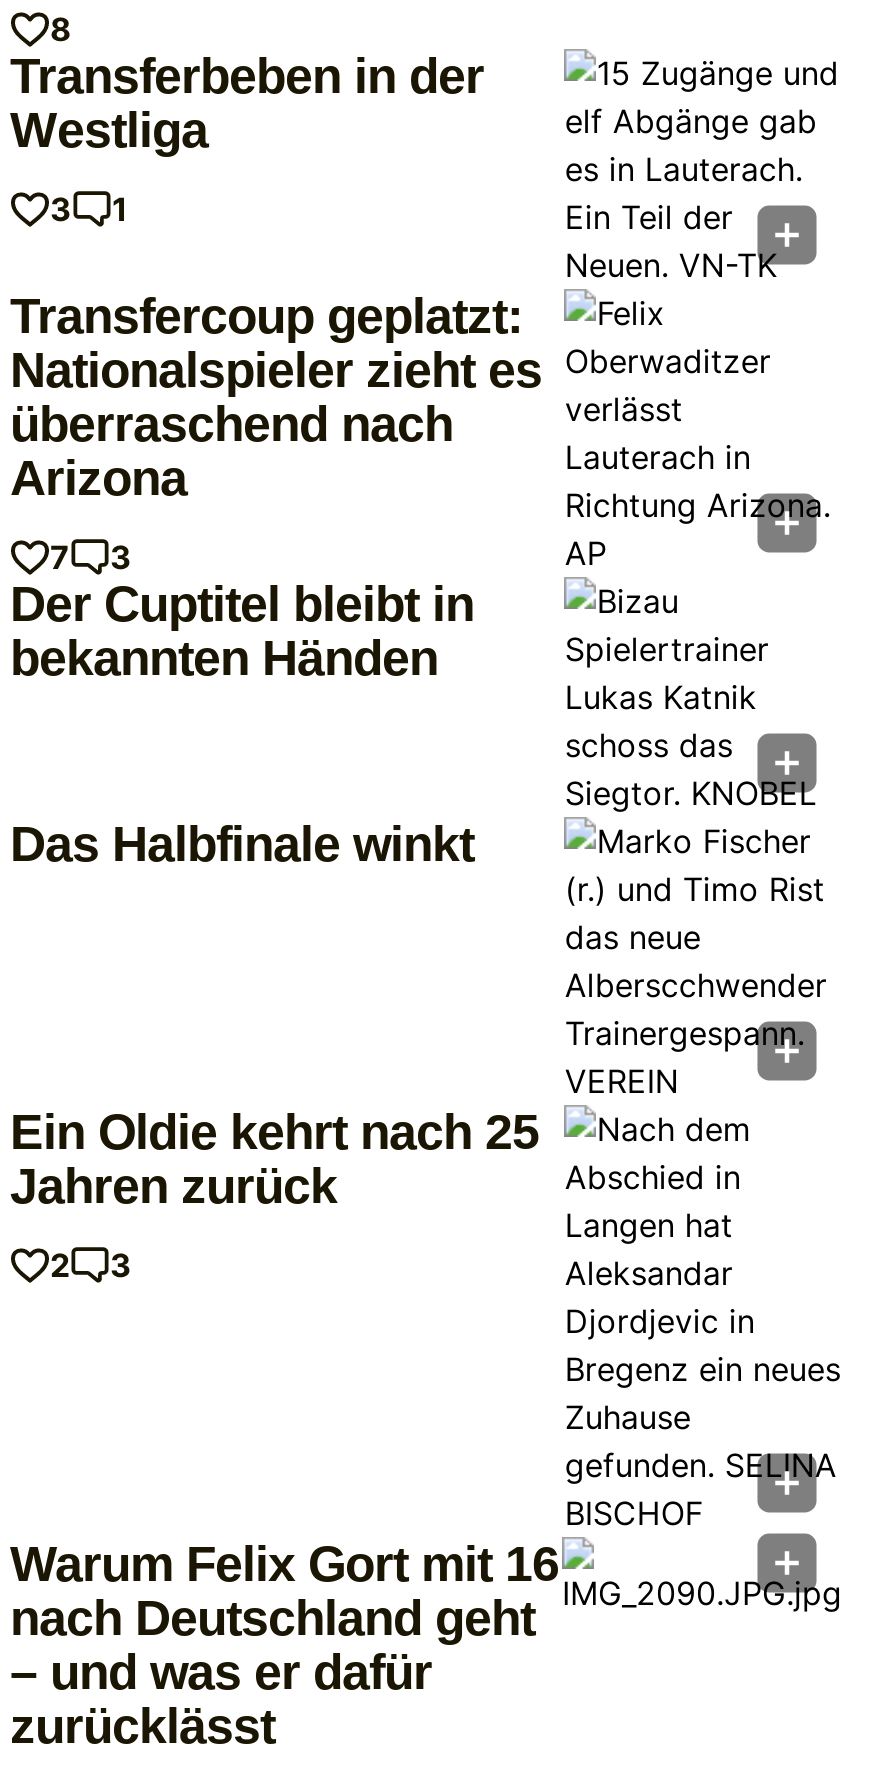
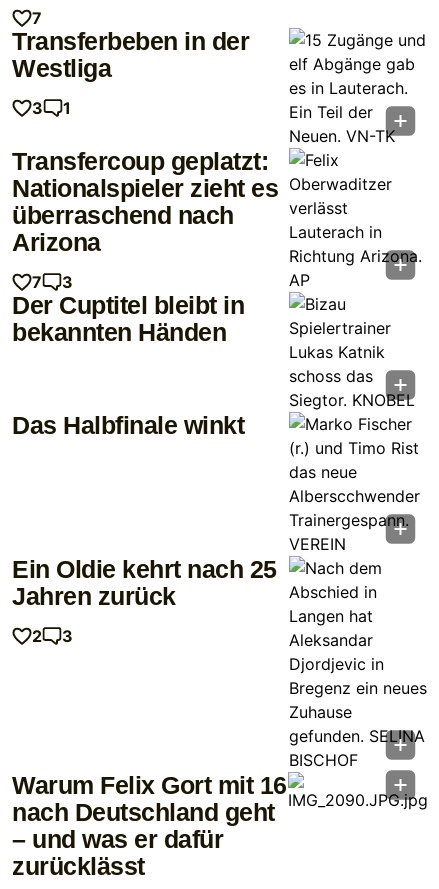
[50,9,72,49] 8 -> [32,8,42,28] 7

